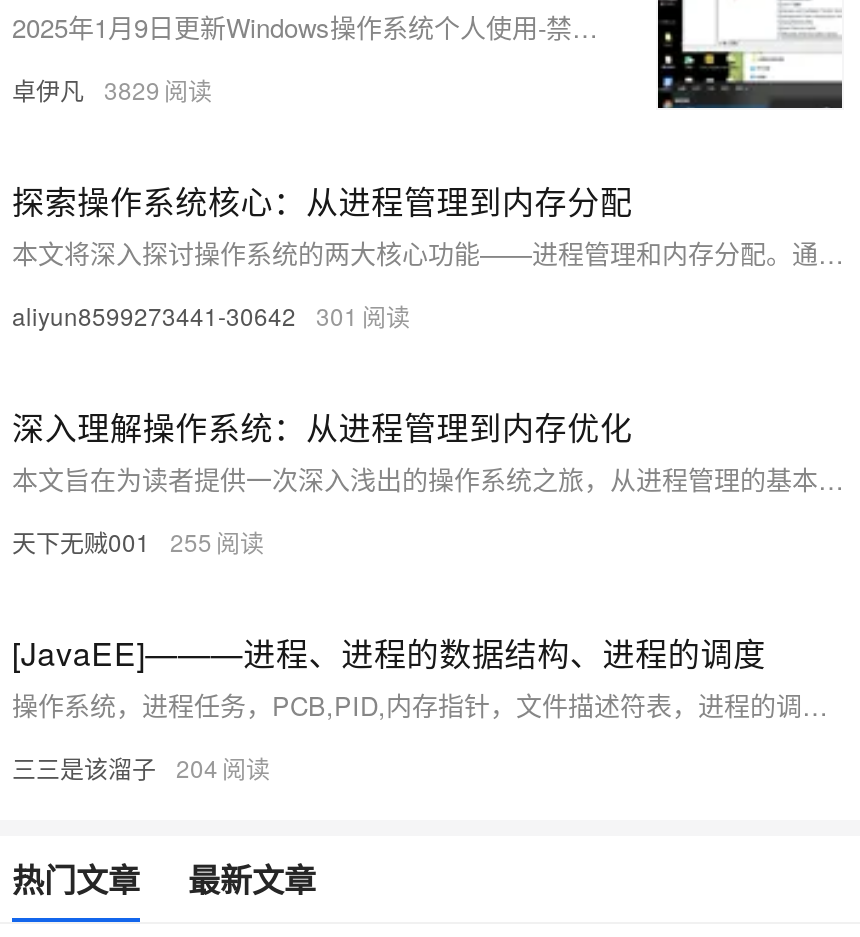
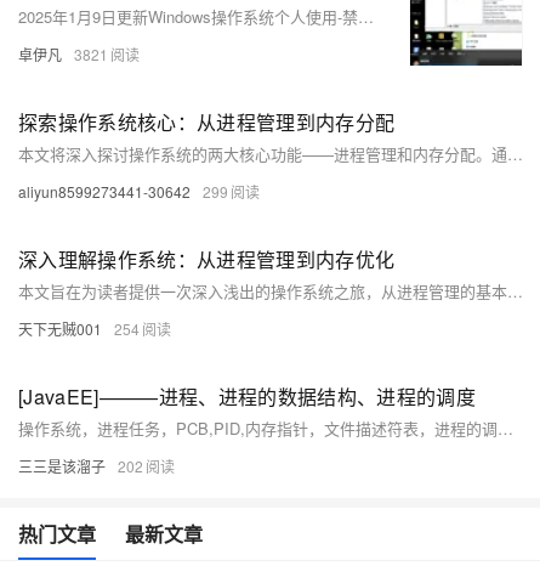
[12,72,160,106] 卓伊凡 3829 -> [18,44,108,64] 卓伊凡 3821
[12,298,358,332] aliyun8599273441-30642 301 -> [18,181,228,202] aliyun8599273441-30642 299
[12,524,212,558] 天下无贼001 255 -> [18,318,140,339] 天下无贼001 254
[12,750,218,784] 三三是该溜子 204 -> [18,455,143,476] 三三是该溜子 202

